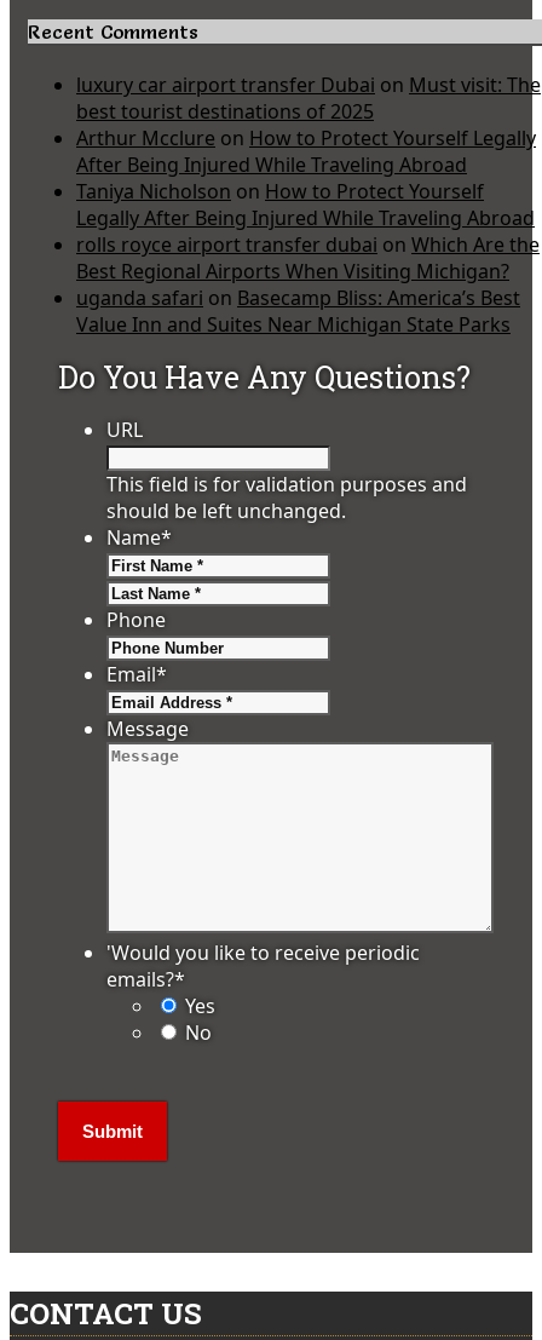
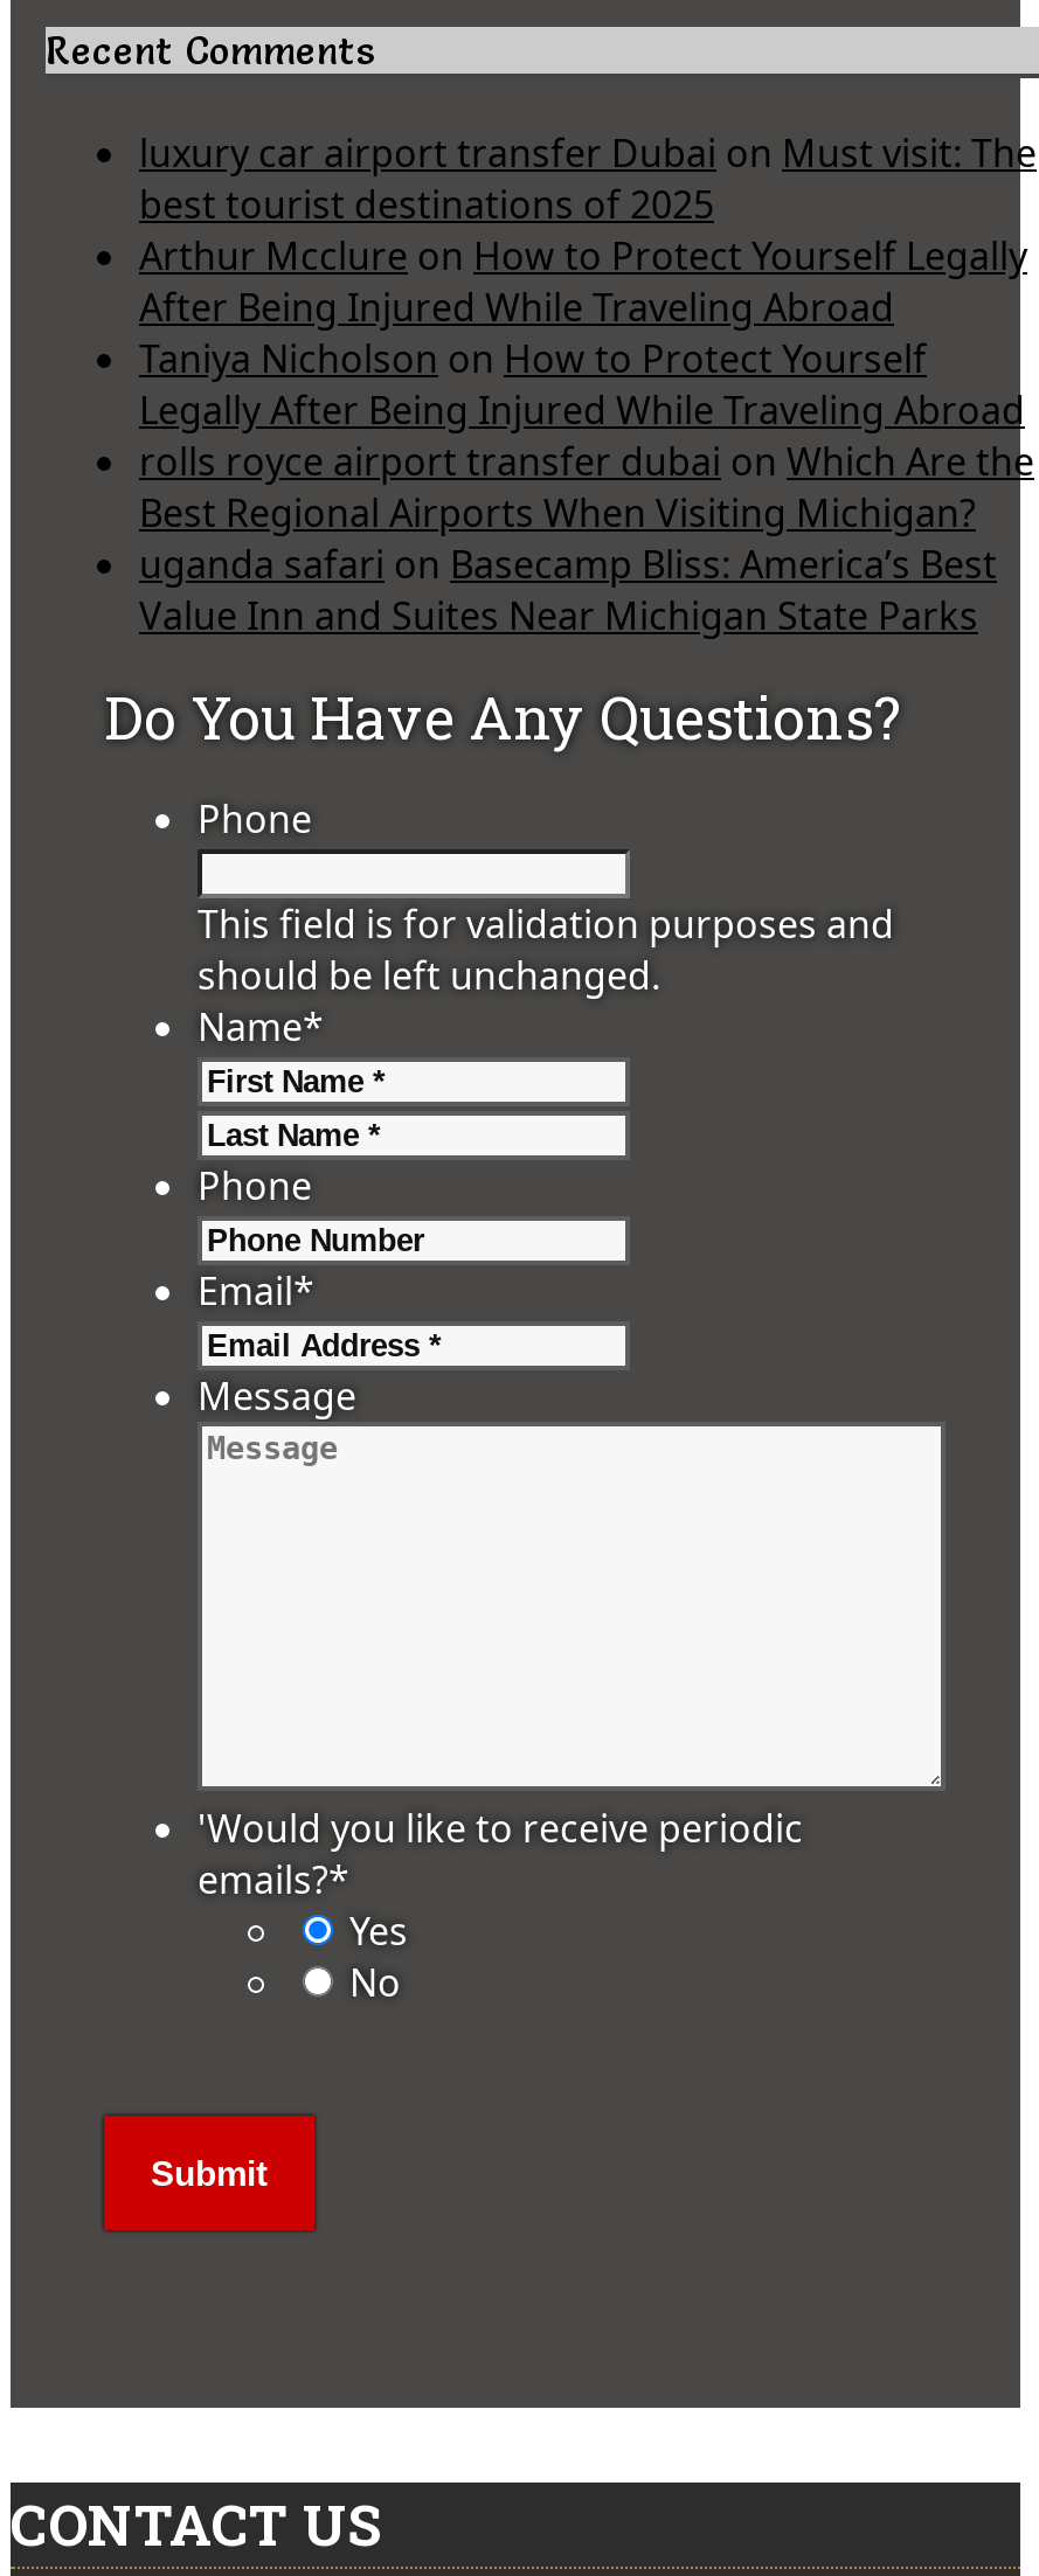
[106,416,143,443] URL -> [198,793,312,844] Phone

